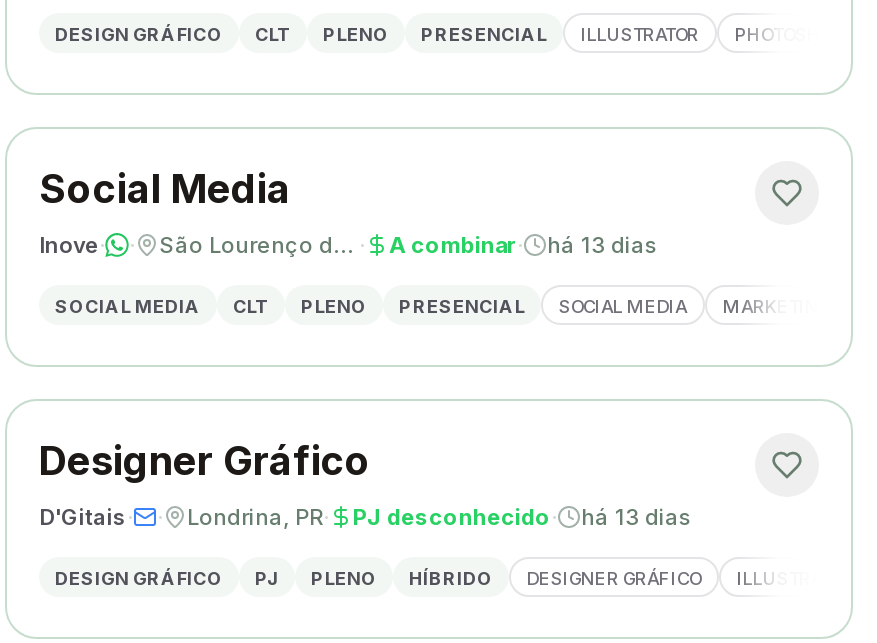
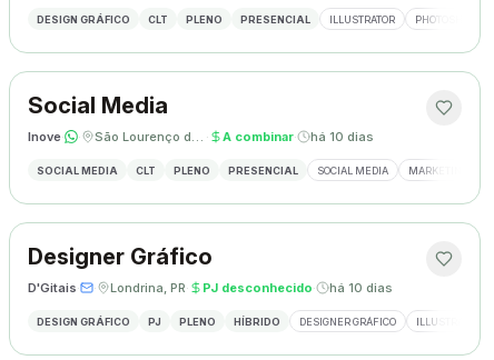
[547,231,659,259] há 13 dias -> [310,129,374,144] há 10 dias
[581,503,693,531] há 13 dias -> [329,280,393,296] há 10 dias

